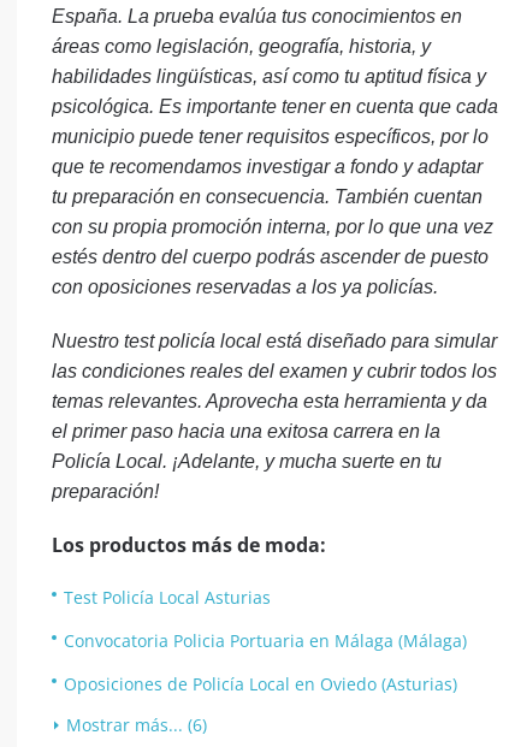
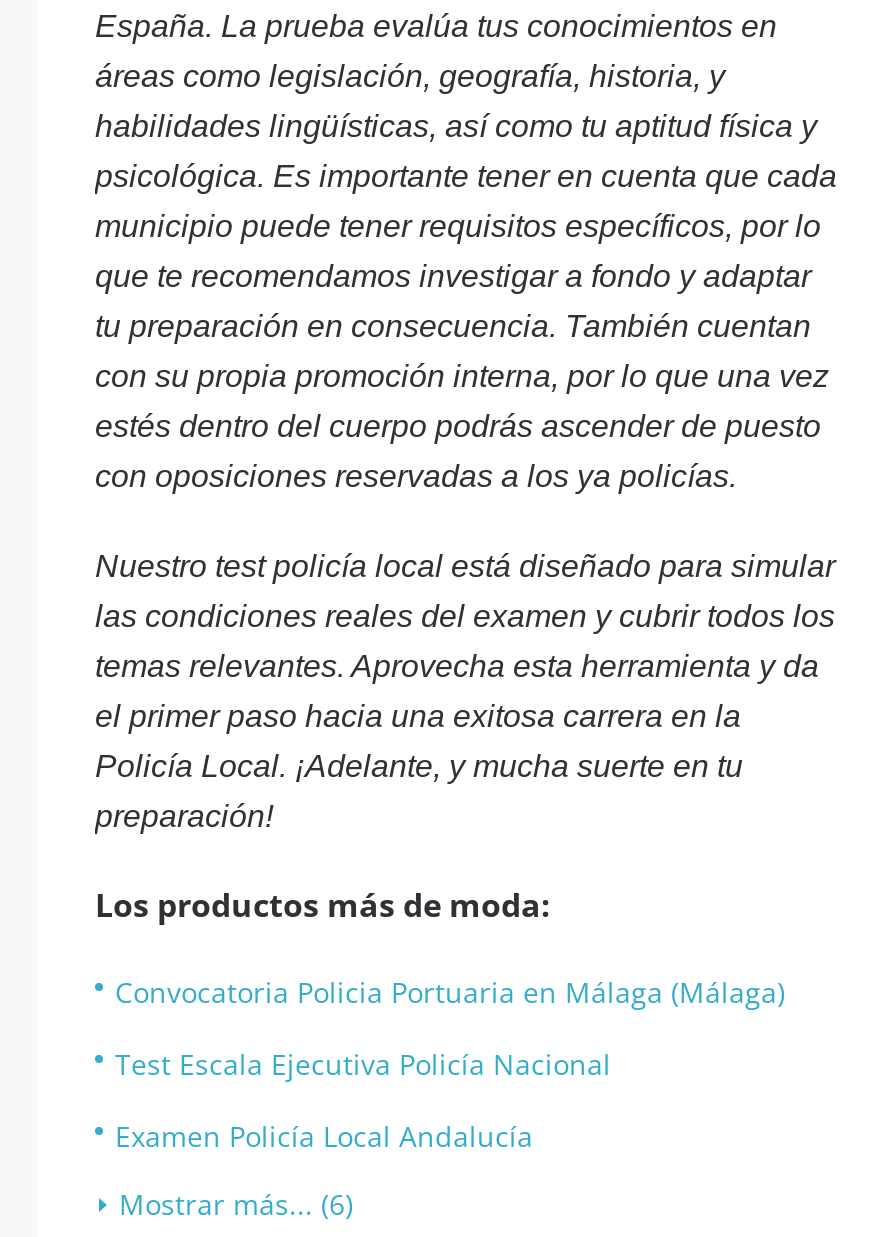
[64,586,271,609] Test Policía Local Asturias -> none
moved [64,629,467,652] -> [115,973,785,1011]: Convocatoria Policia Portuaria en Málaga (Málaga)
[64,672,457,695] Oposiciones de Policía Local en Oviedo (Asturias) -> [115,1045,611,1155] Test Escala Ejecutiva Policía Nacional | Examen Policía Local Andalucía

